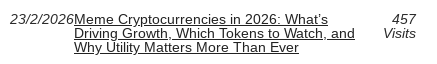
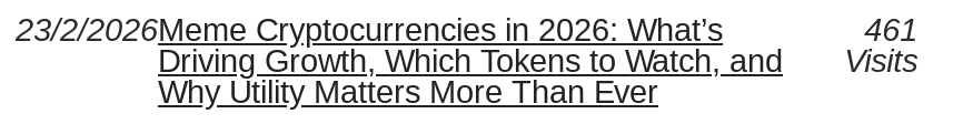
[392,11,416,27] 457 -> [864,11,918,47] 461

